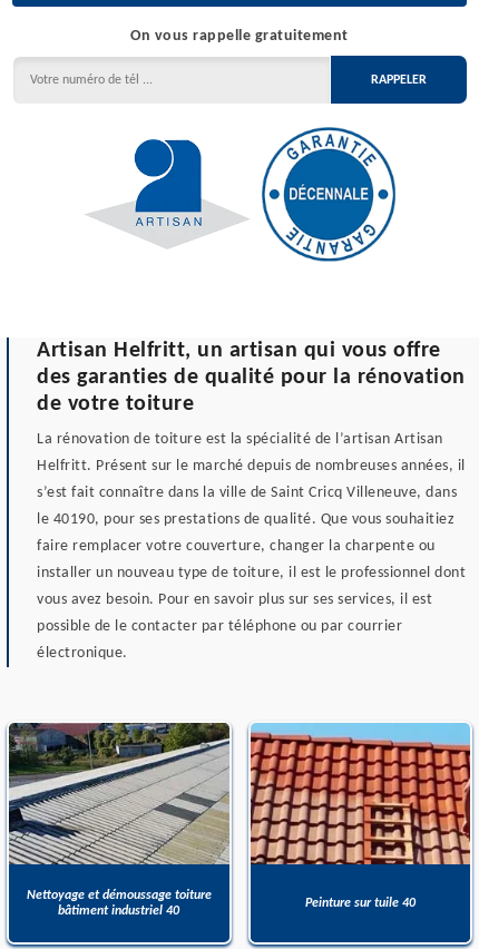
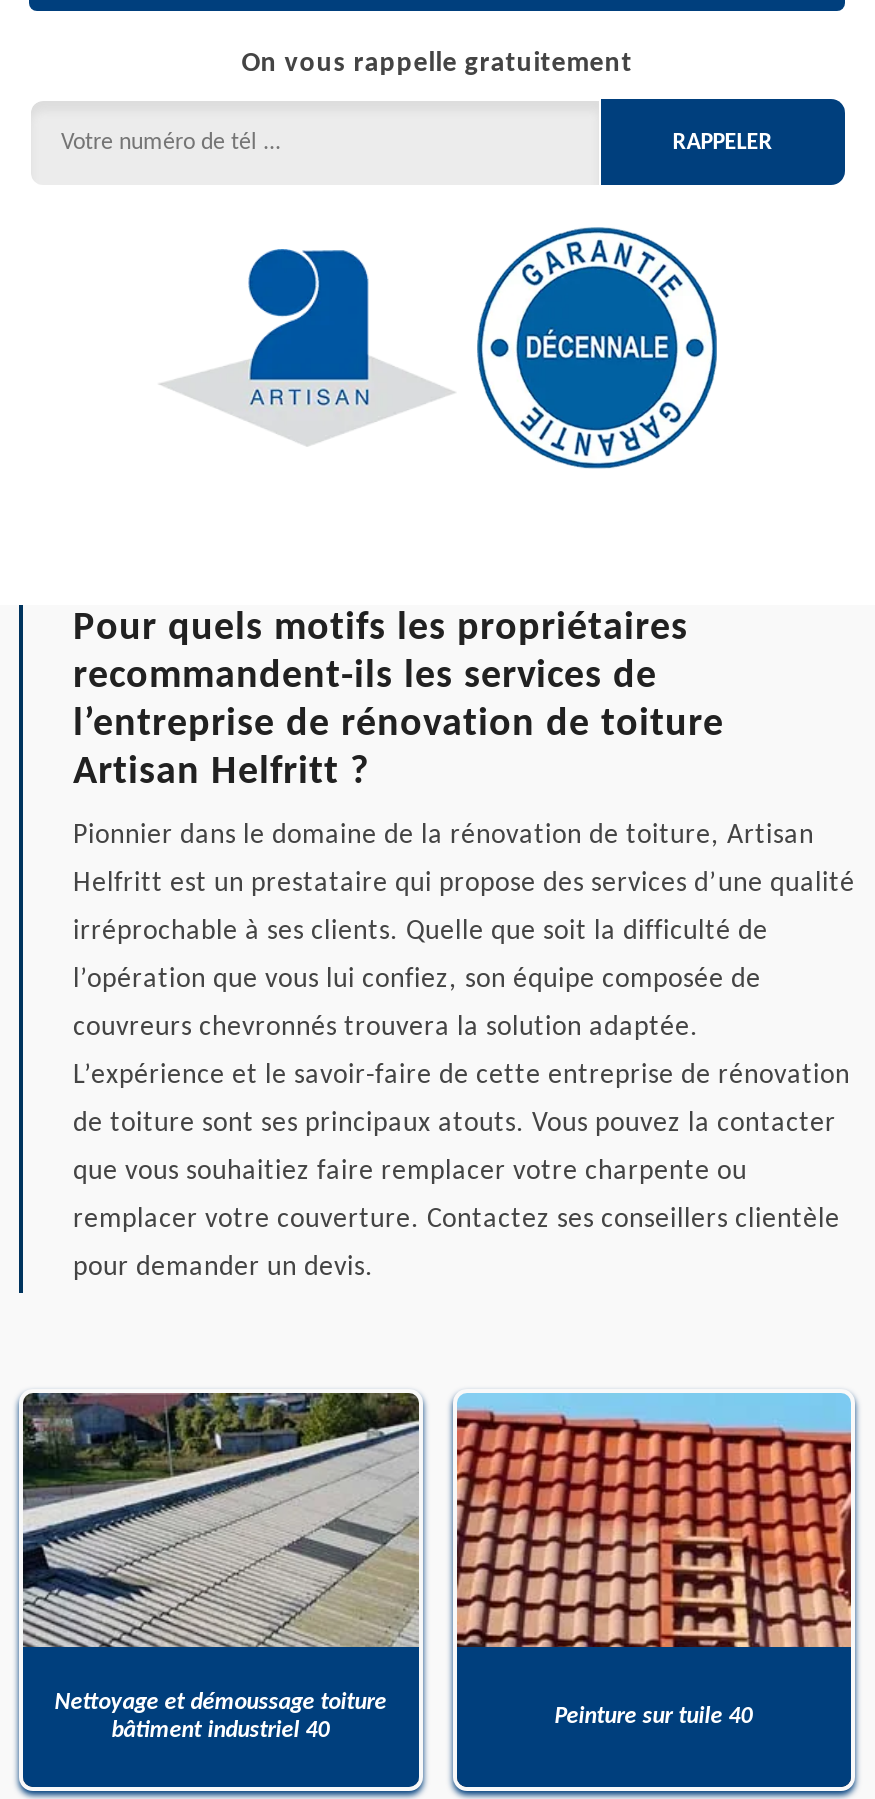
[37,339,466,661] Artisan Helfritt, un artisan qui vous offre | des garanties de qualité pour la rénovation | de votre toiture | La rénovation de toiture est la spécialité de l’artisan Artisan | Helfritt. Présent sur le marché depuis de nombreuses années, il | s’est fait connaître dans la ville de Saint Cricq Villeneuve, dans | le 40190, pour ses prestations de qualité. Que vous souhaitiez | faire remplacer votre couverture, changer la charpente ou | installer un nouveau type de toiture, il est le professionnel dont | vous avez besoin. Pour en savoir plus sur ses services, il est | possible de le contacter par téléphone ou par courrier | électronique. -> [73,608,855,1282] Pour quels motifs les propriétaires | recommandent-ils les services de | l’entreprise de rénovation de toiture | Artisan Helfritt ? | Pionnier dans le domaine de la rénovation de toiture, Artisan | Helfritt est un prestataire qui propose des services d’une qualité | irréprochable à ses clients. Quelle que soit la difficulté de | l’opération que vous lui confiez, son équipe composée de | couvreurs chevronnés trouvera la solution adaptée. | L’expérience et le savoir-faire de cette entreprise de rénovation | de toiture sont ses principaux atouts. Vous pouvez la contacter | que vous souhaitiez faire remplacer votre charpente ou | remplacer votre couverture. Contactez ses conseillers clientèle | pour demander un devis.

